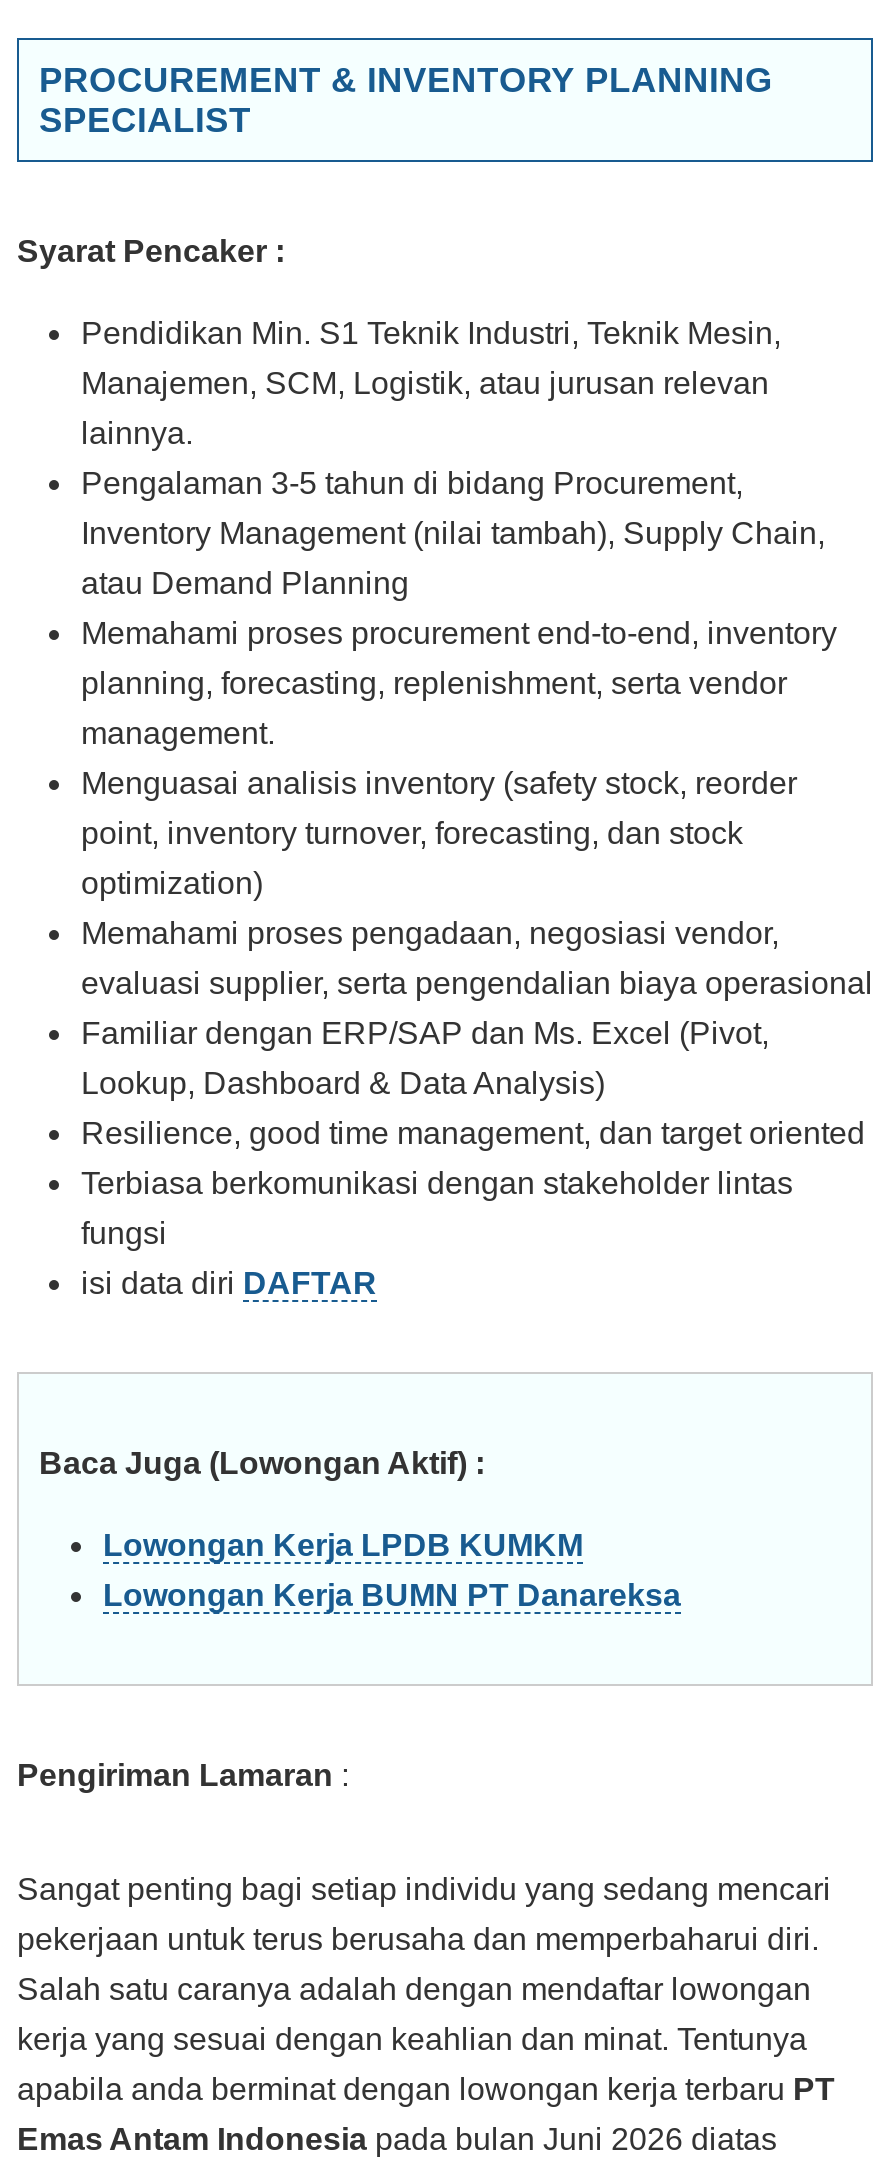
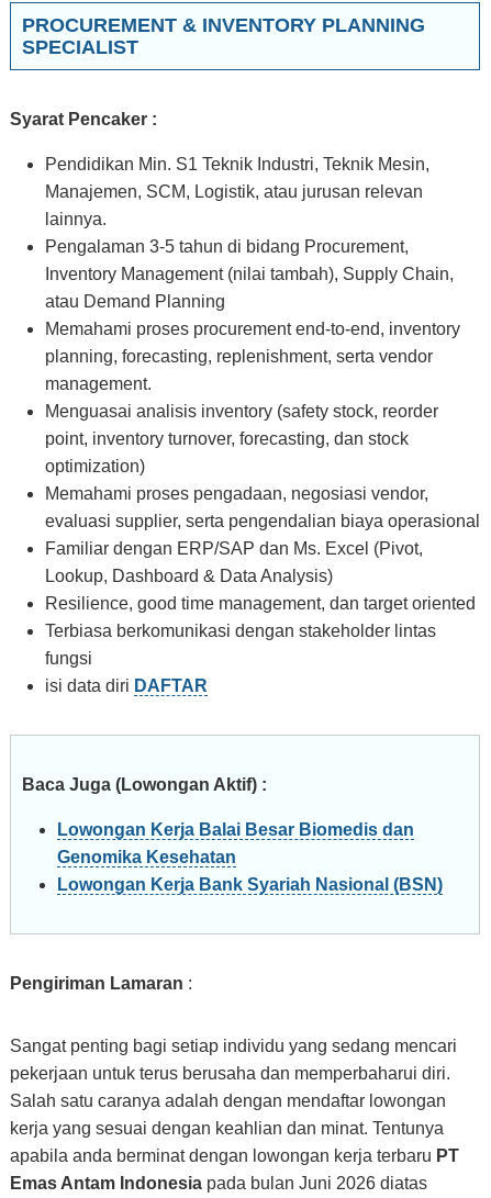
[103,1528,681,1612] Lowongan Kerja LPDB KUMKM | Lowongan Kerja BUMN PT Danareksa -> [57,820,443,894] Lowongan Kerja Balai Besar Biomedis dan | Genomika Kesehatan | Lowongan Kerja Bank Syariah Nasional (BSN)

